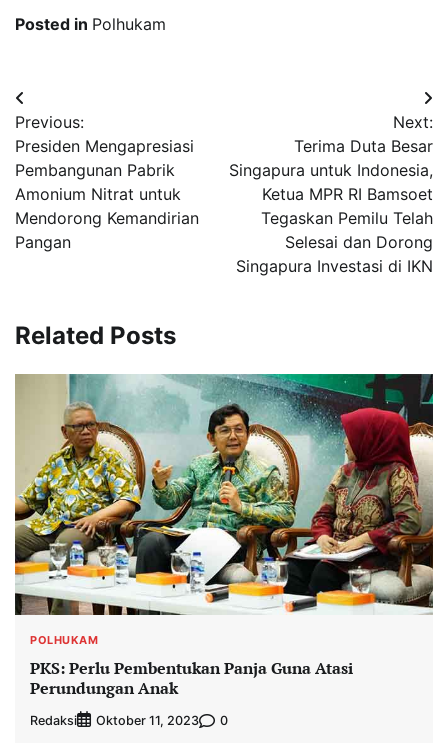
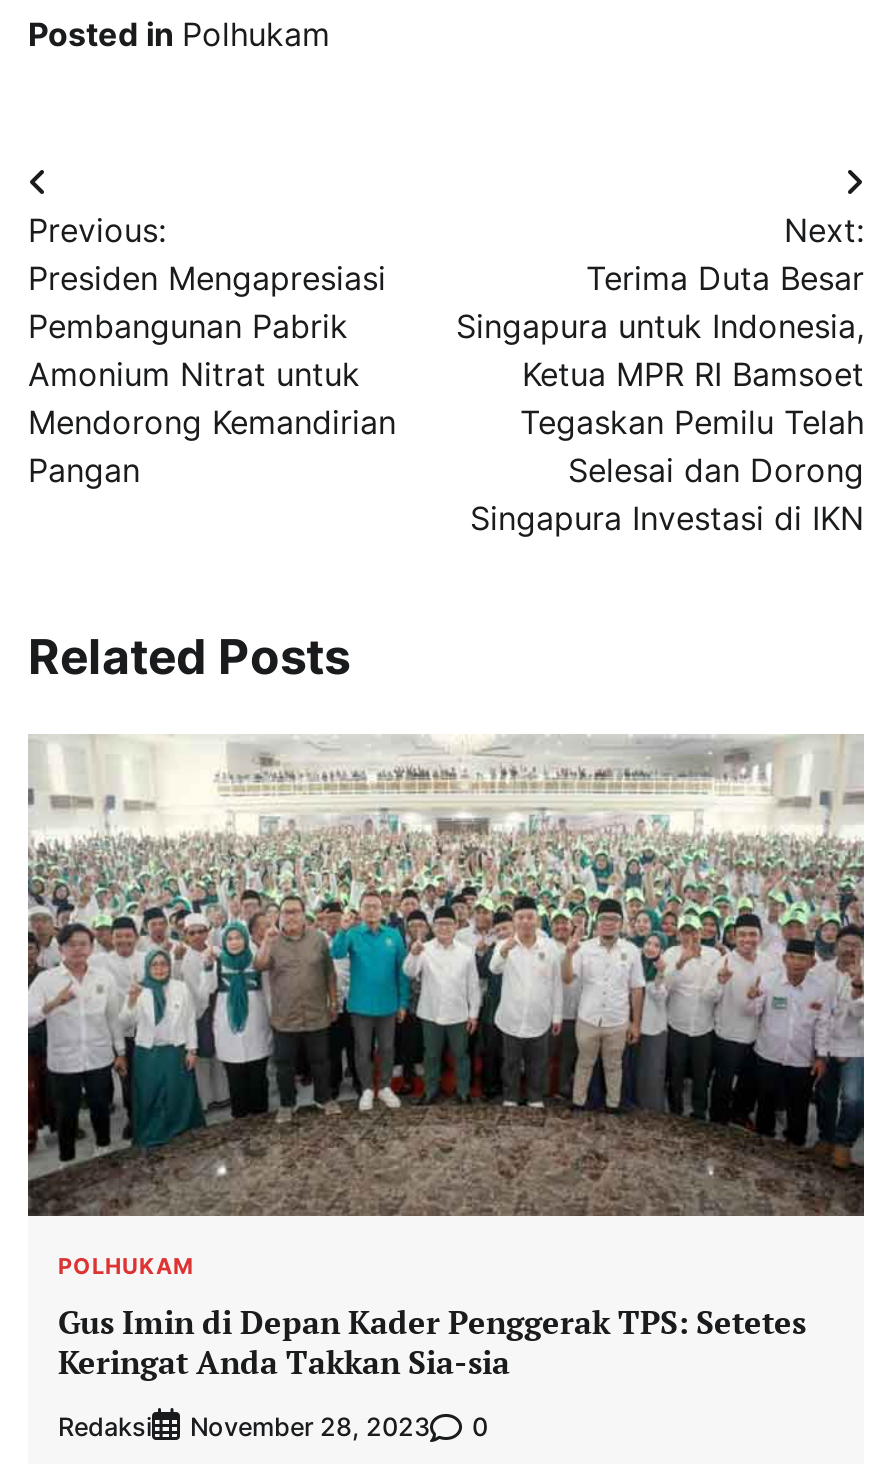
[14,373,434,616] [image] -> [26,734,866,1218] [image]
[30,657,353,699] PKS: Perlu Pembentukan Panja Guna Atasi | Perundungan Anak -> [58,1300,806,1384] Gus Imin di Depan Kader Penggerak TPS: Setetes | Keringat Anda Takkan Sia-sia
[30,713,228,728] Redaksi Oktober 11, 2023 0 -> [58,1412,488,1443] Redaksi November 28, 2023 0

